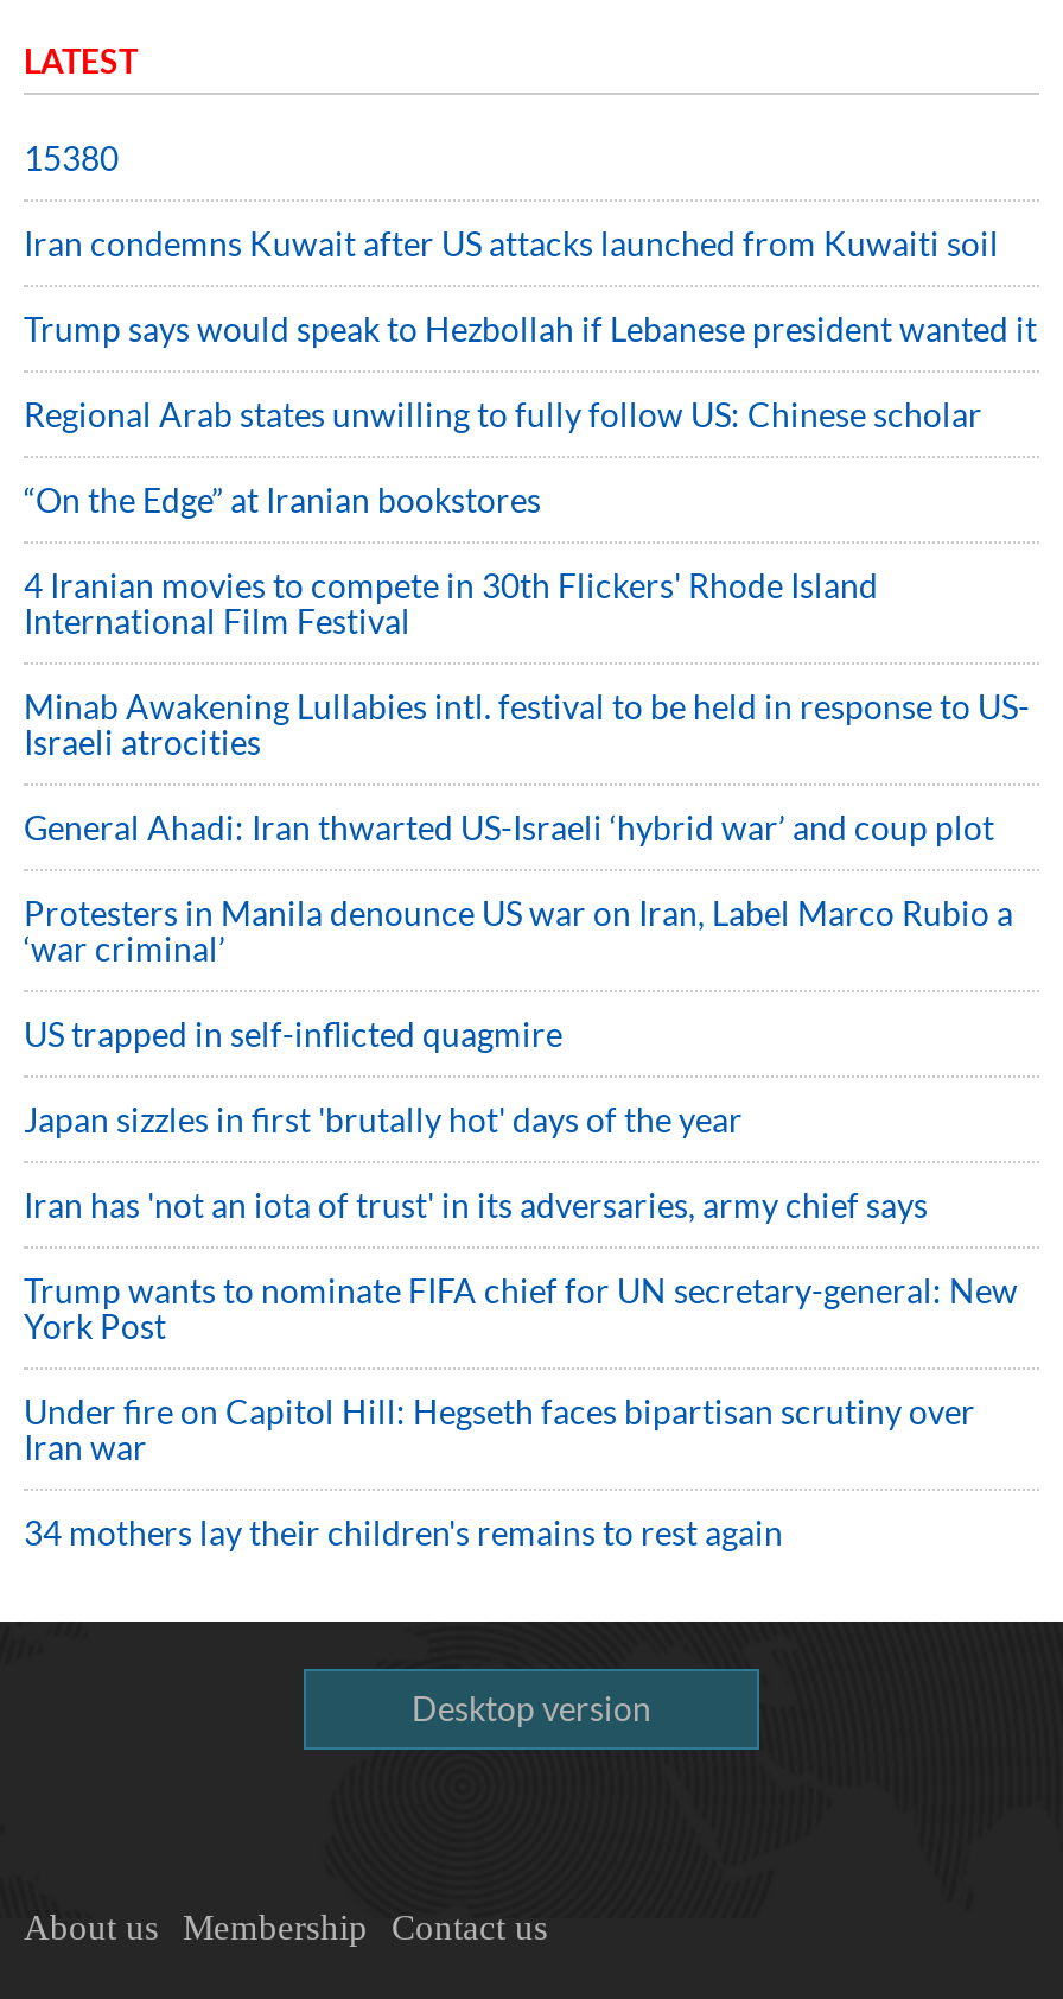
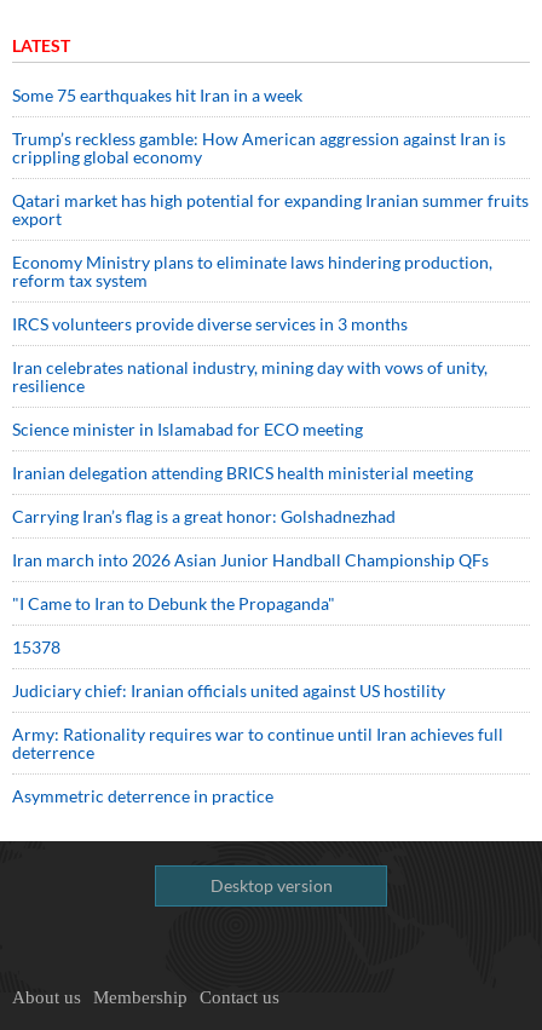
[24,139,119,179] 15380 -> [12,85,302,106] Some 75 earthquakes hit Iran in a week
[24,224,999,265] Iran condemns Kuwait after US attacks launched from Kuwaiti soil -> [12,129,506,168] Trump’s reckless gamble: How American aggression against Iran is | crippling global economy
[24,310,1037,350] Trump says would speak to Hezbollah if Lebanese president wanted it -> [12,191,529,229] Qatari market has high potential for expanding Iranian summer fruits | export
[24,395,982,436] Regional Arab states unwilling to fully follow US: Chinese scholar -> [12,252,492,291] Economy Ministry plans to eliminate laws hindering production, | reform tax system
[24,481,541,521] “On the Edge” at Iranian bookstores -> [12,314,408,335] IRCS volunteers provide diverse services in 3 months
[24,566,878,642] 4 Iranian movies to compete in 30th Flickers' Rhode Island | International Film Festival -> [12,358,488,396] Iran celebrates national industry, mining day with vows of unity, | resilience
[24,687,1030,763] Minab Awakening Lullabies intl. festival to be held in response to US- | Israeli atrocities -> [12,419,363,440] Science minister in Islamabad for ECO meeting
[24,808,994,849] General Ahadi: Iran thwarted US-Israeli ‘hybrid war’ and coup plot -> [12,463,473,484] Iranian delegation attending BRICS health ministerial meeting
[24,894,1013,970] Protesters in Manila denounce US war on Iran, Label Marco Rubio a | ‘war criminal’ -> [12,507,396,527] Carrying Iran’s flag is a great honor: Golshadnezhad
[24,1015,569,1055] US trapped in self-inflicted quagmire -> [12,550,489,571] Iran march into 2026 Asian Junior Handball Championship QFs
[24,1100,743,1141] Japan sizzles in first 'brutally hot' days of the year -> [12,594,335,614] "I Came to Iran to Debunk the Propaganda"
[24,1186,935,1226] Iran has 'not an iota of trust' in its adversaries, army chief says -> [12,637,60,658] 15378
[24,1271,1018,1347] Trump wants to nominate FIFA chief for UN secretary-general: New | York Post -> [12,681,452,701] Judiciary chief: Iranian officials united against US hostility
[24,1392,975,1468] Under fire on Capitol Hill: Hegseth faces bipartisan scrutiny over | Iran war -> [12,724,503,763] Army: Rationality requires war to continue until Iran achieves full | deterrence
[24,1513,783,1554] 34 mothers lay their children's remains to rest again -> [12,786,273,807] Asymmetric deterrence in practice

